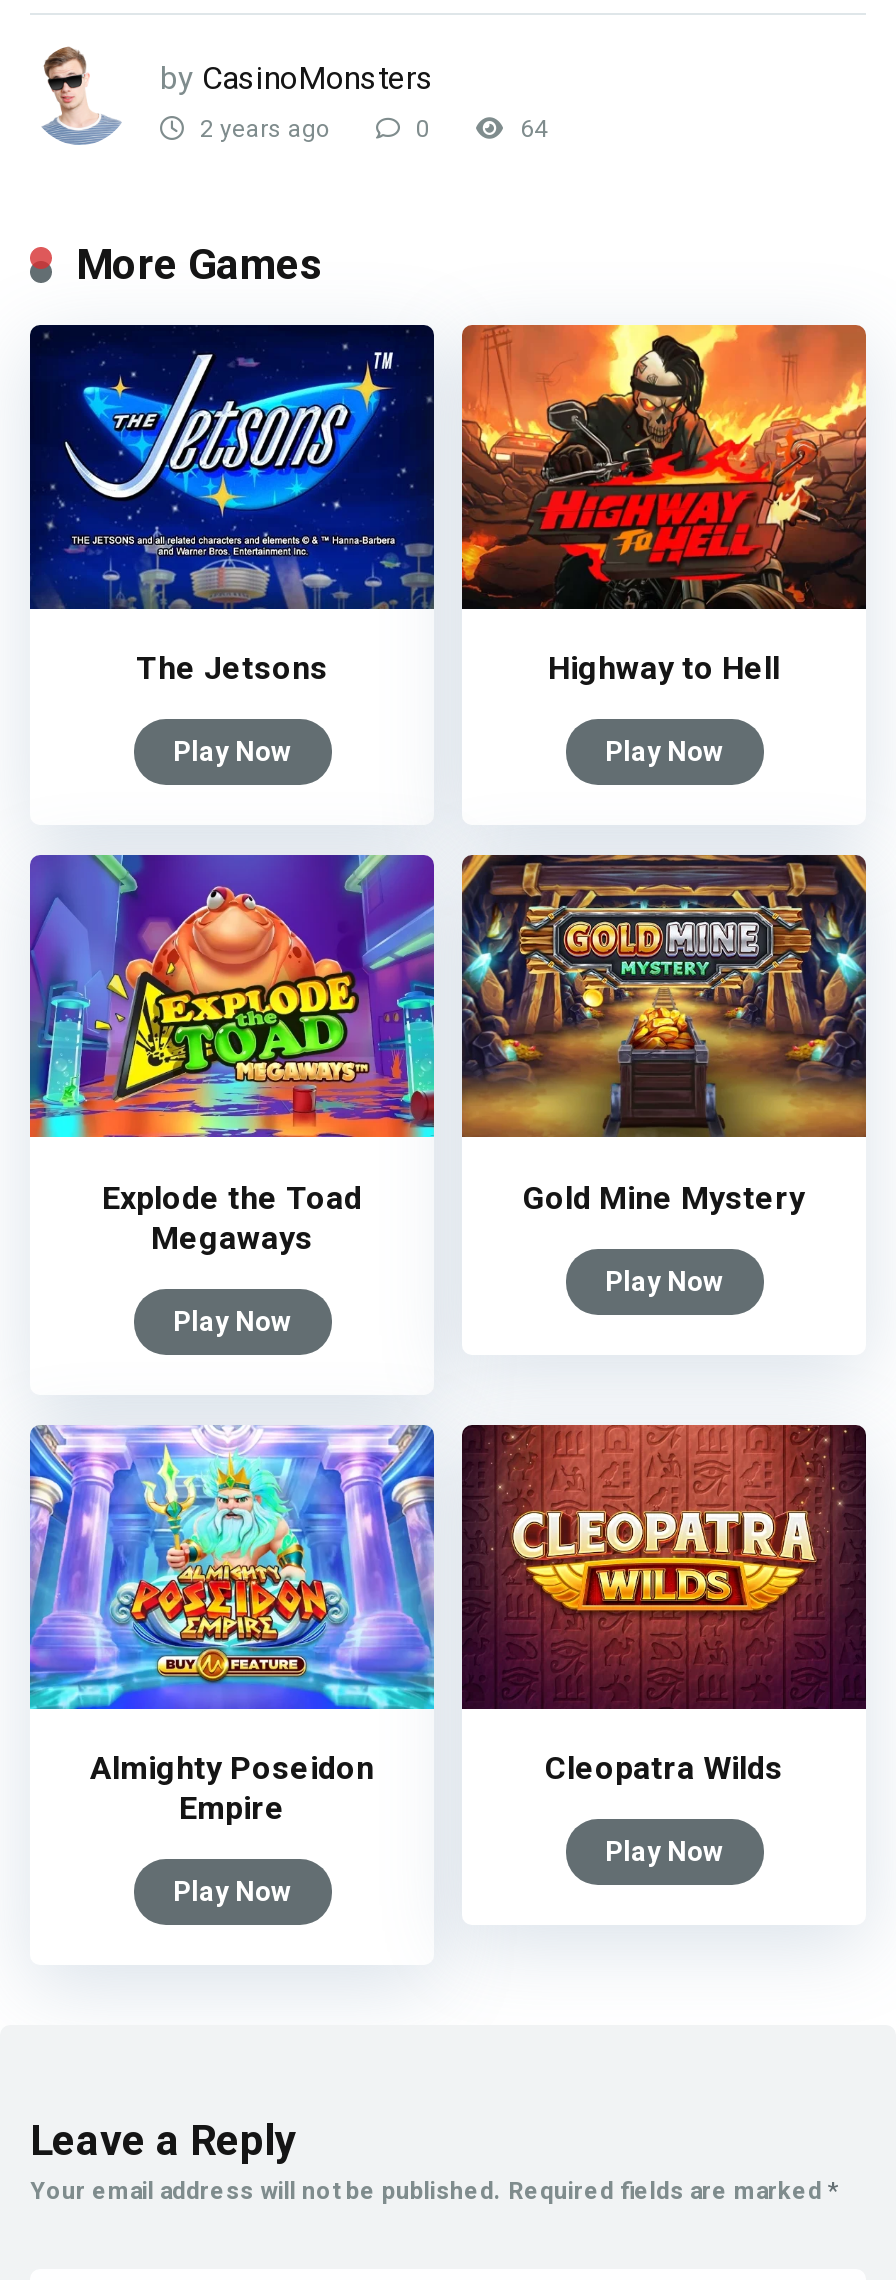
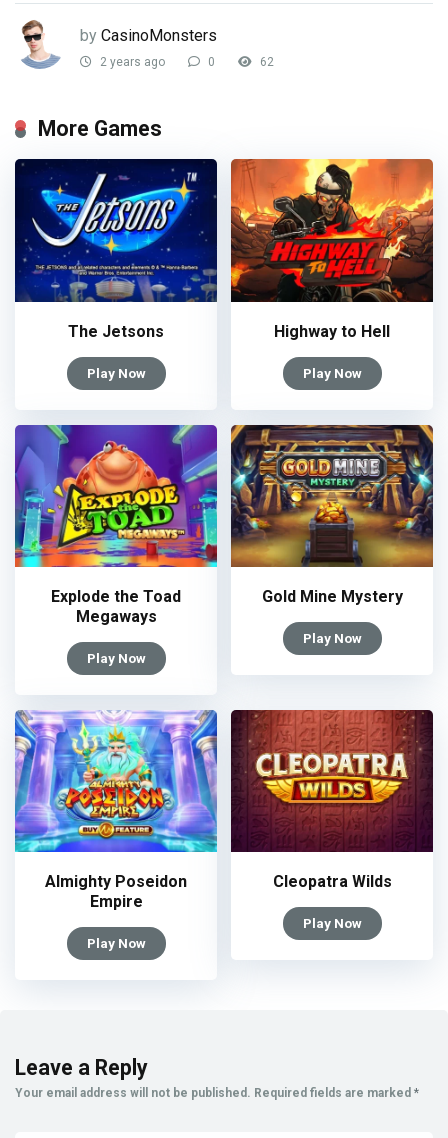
[514,115,548,143] 64 -> [257,55,274,69] 62

